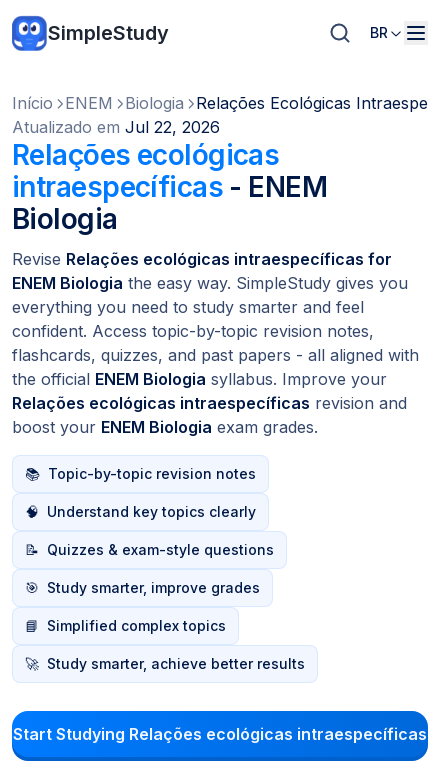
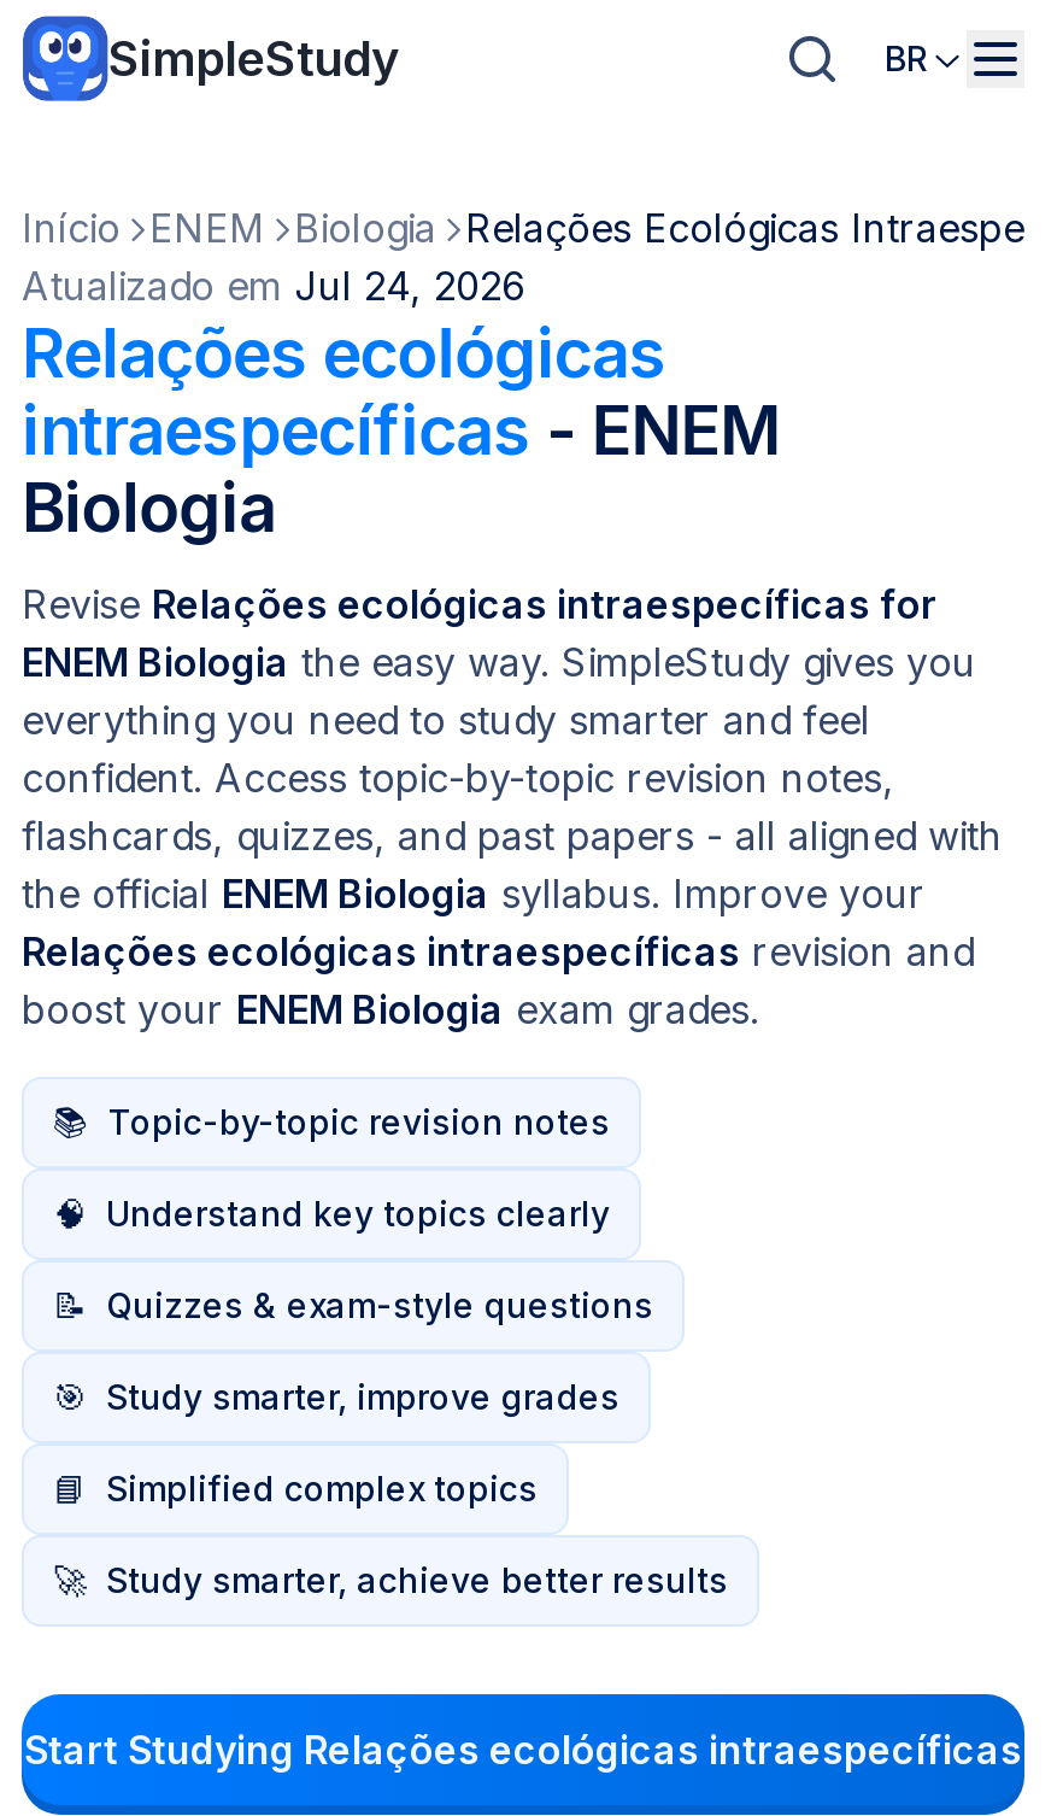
[12,117,220,137] Atualizado em Jul 22, 2026 -> [22,262,525,310] Atualizado em Jul 24, 2026

